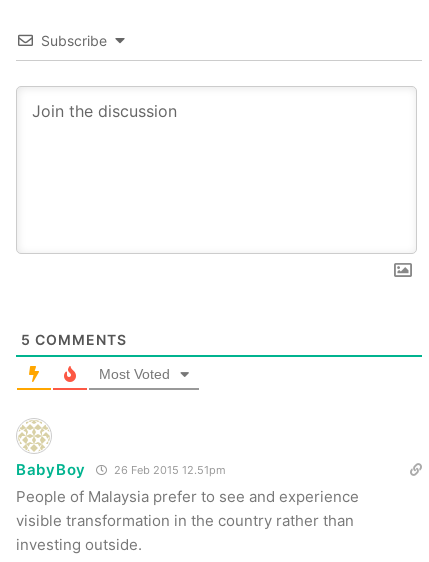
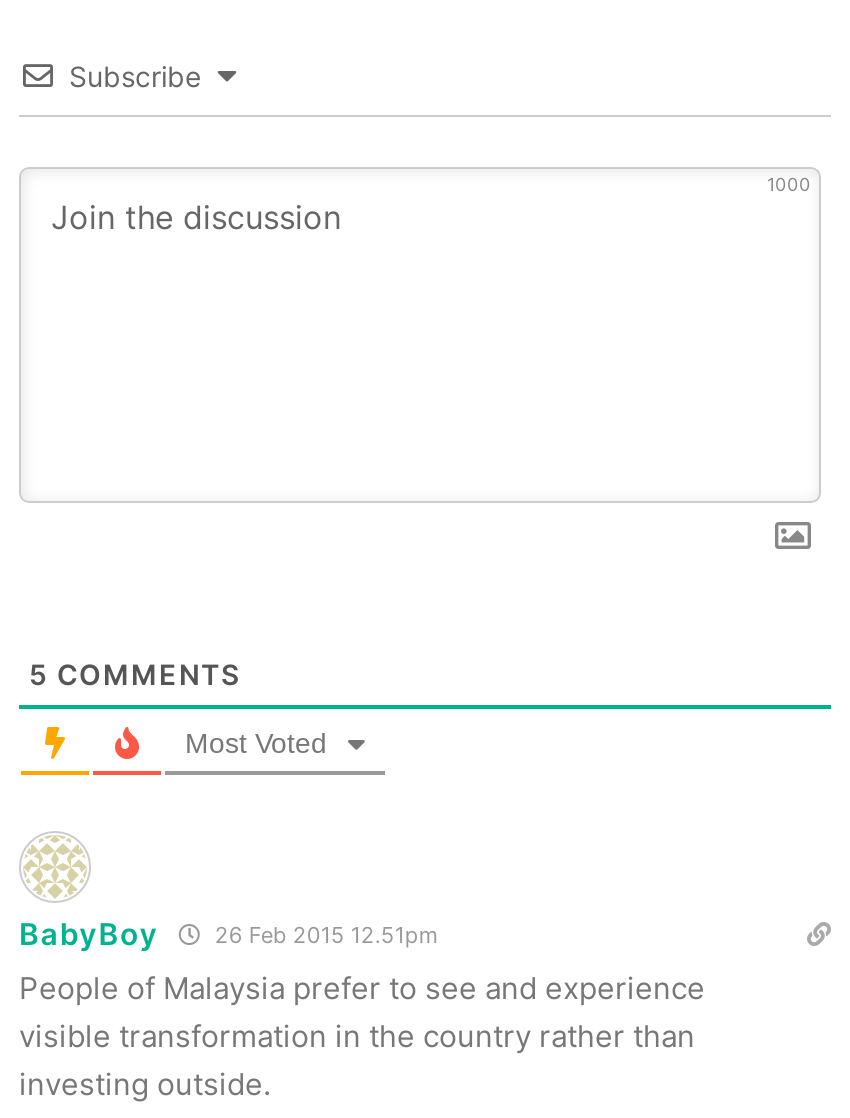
none -> [767,173,811,195] 1000

